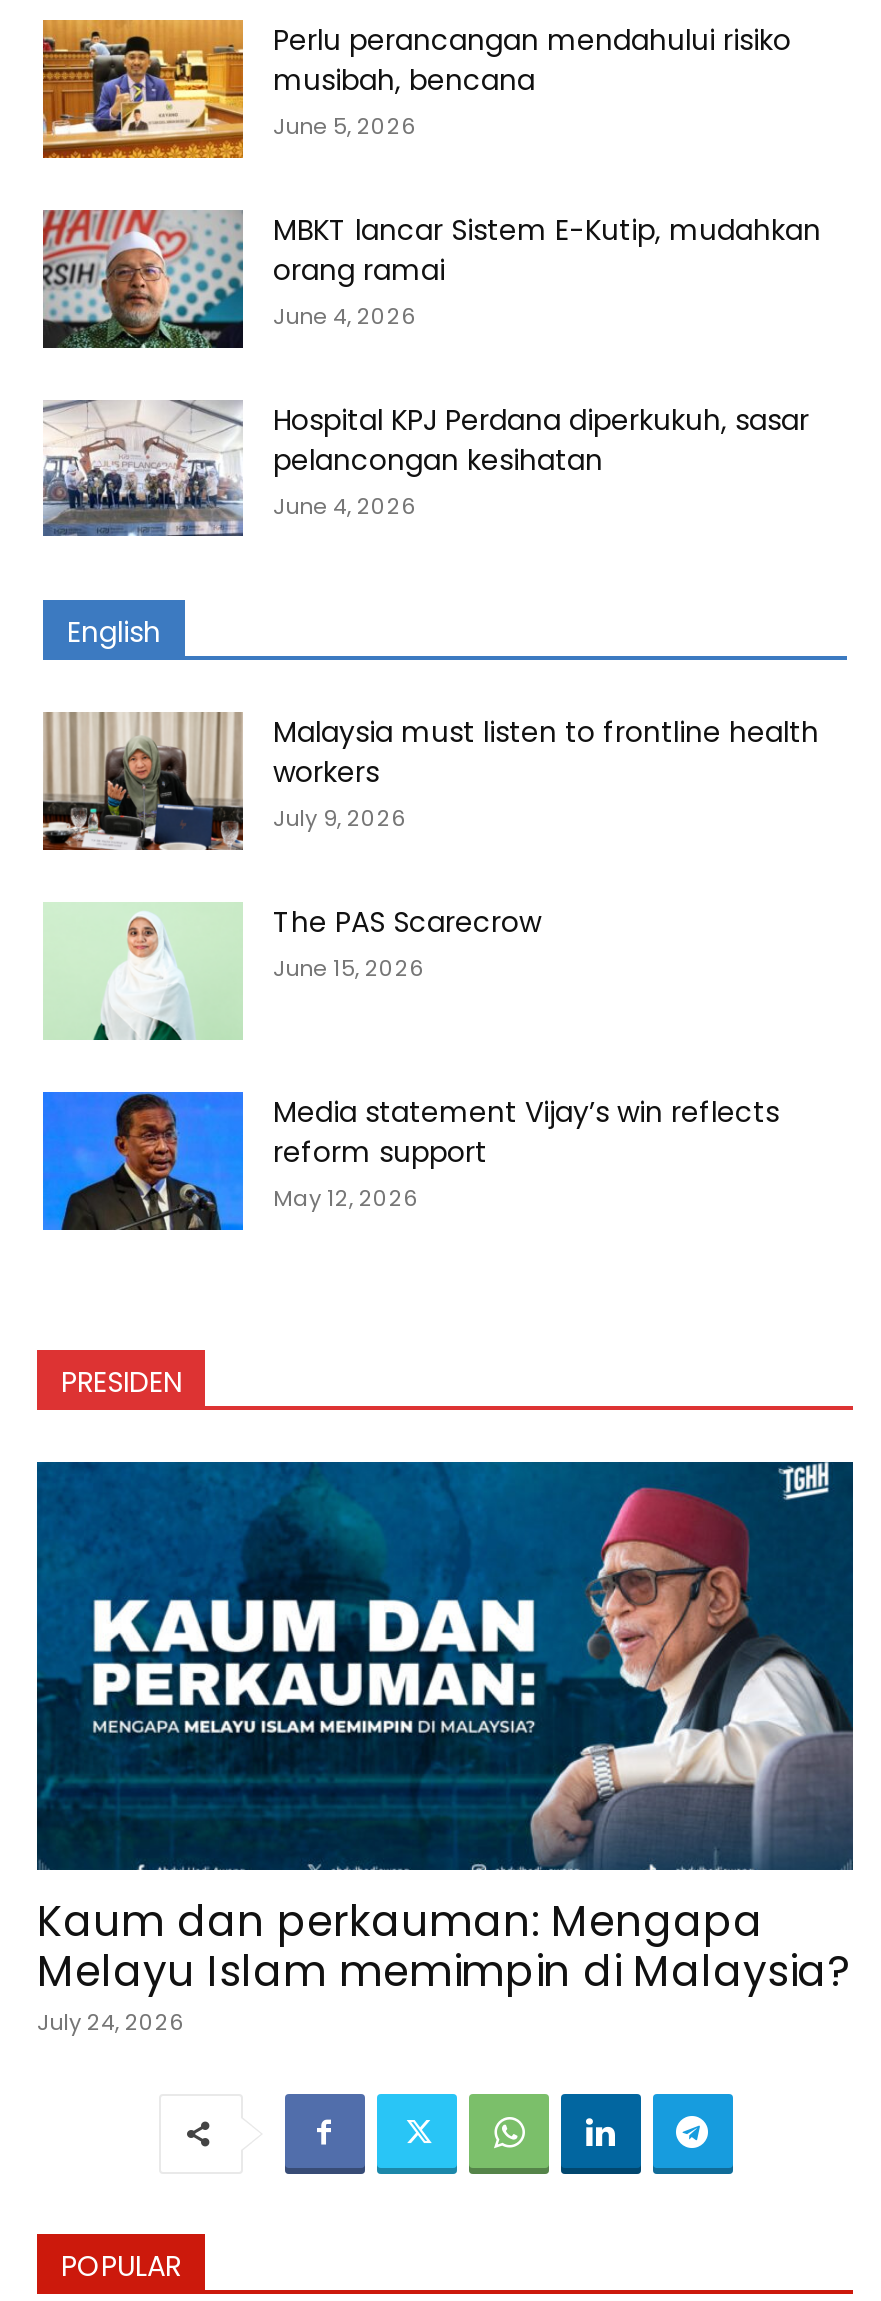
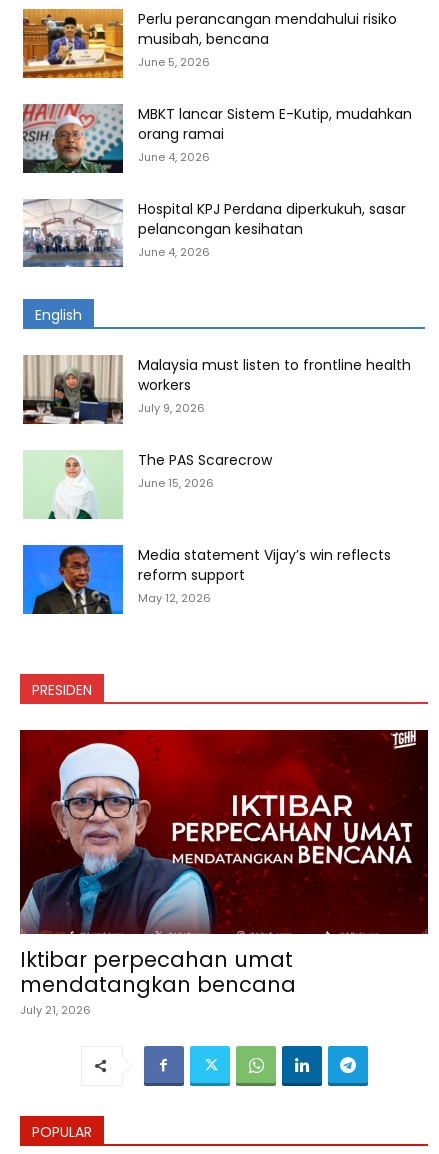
[35,1460,855,2038] [image] | Kaum dan perkauman: Mengapa | Melayu Islam memimpin di Malaysia? | July 24, 2026 -> [19,729,429,1018] [image] | Iktibar perpecahan umat | mendatangkan bencana | July 21, 2026

